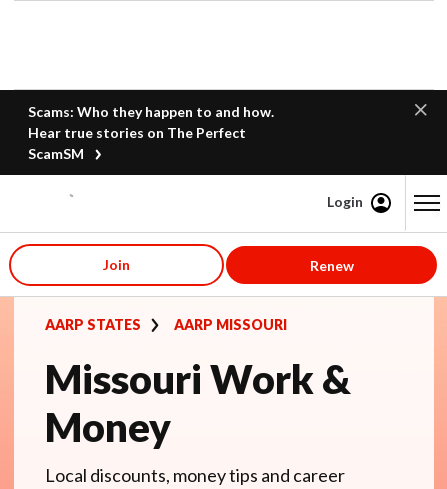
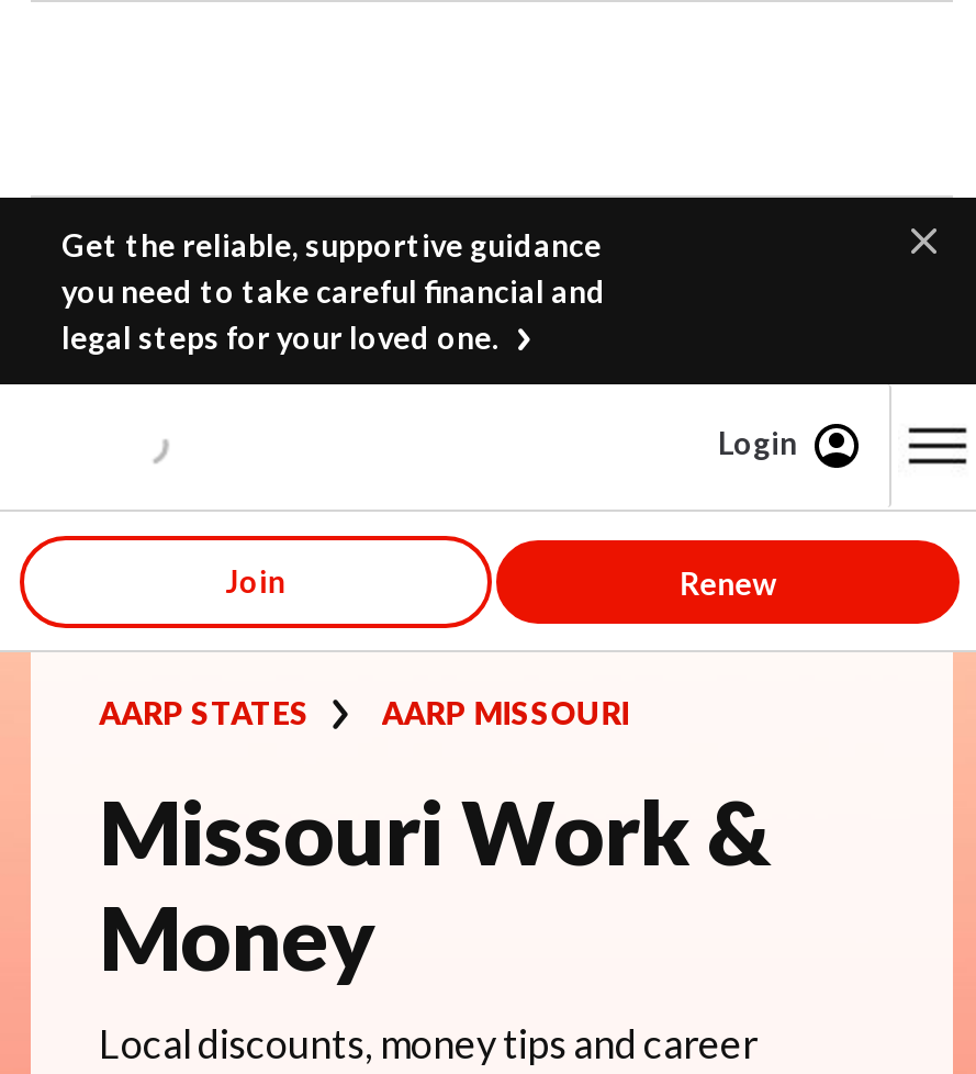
[28,103,274,162] Scams: Who they happen to and how. | Hear true stories on The Perfect | ScamSM -> [61,226,606,356] Get the reliable, supportive guidance | you need to take careful financial and | legal steps for your loved one.

